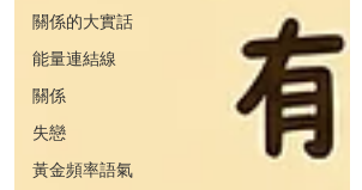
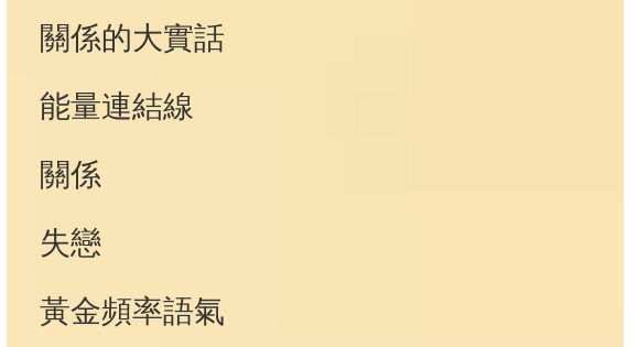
[234,17,346,160] [image] -> none

